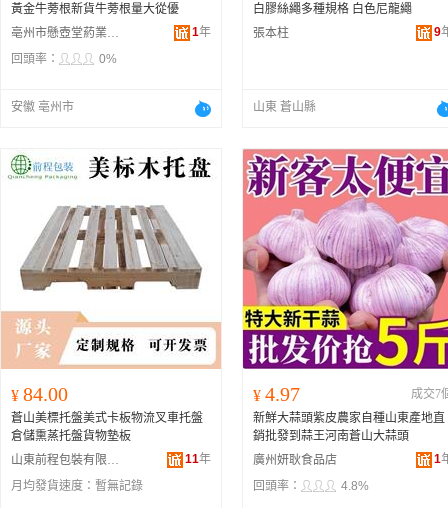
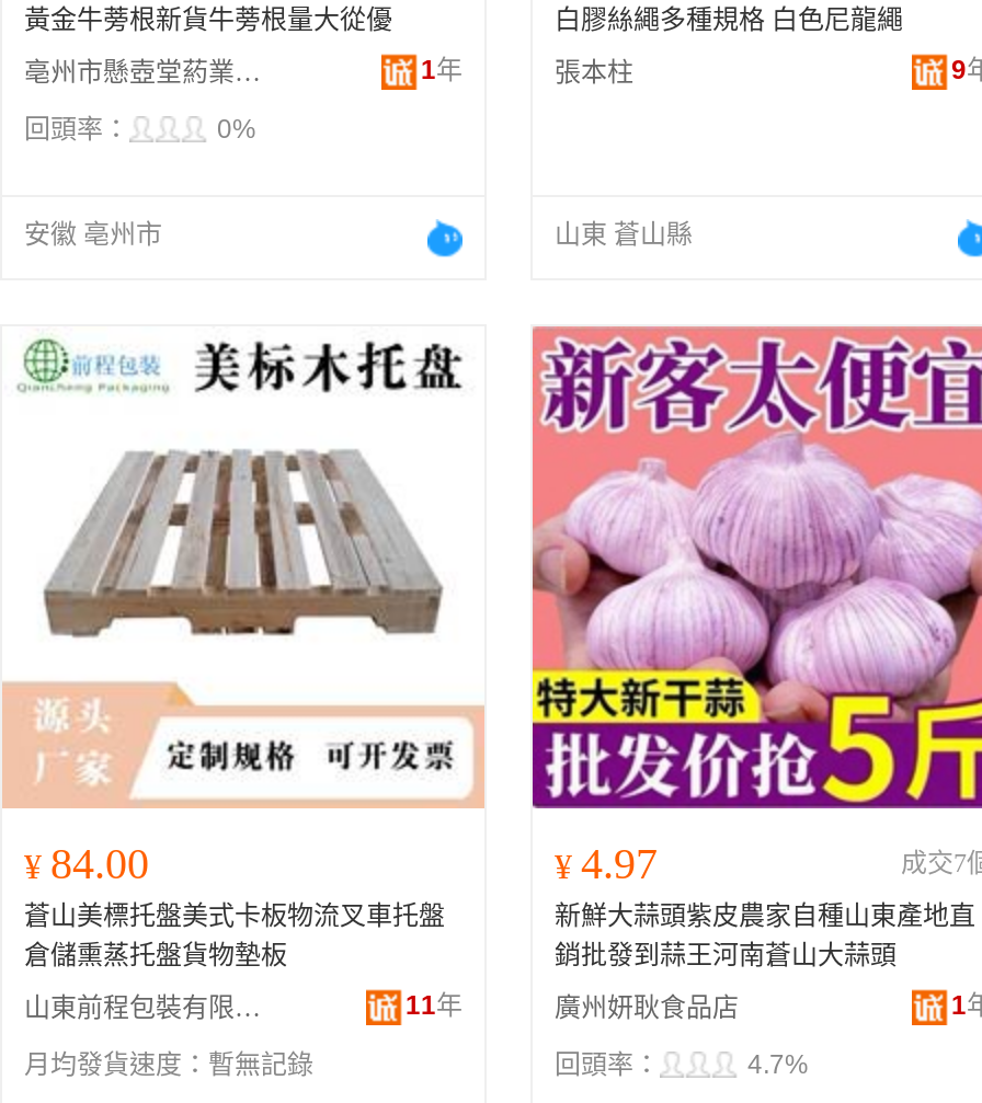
[341,479,369,493] 4.8% -> [747,1049,809,1080] 4.7%

